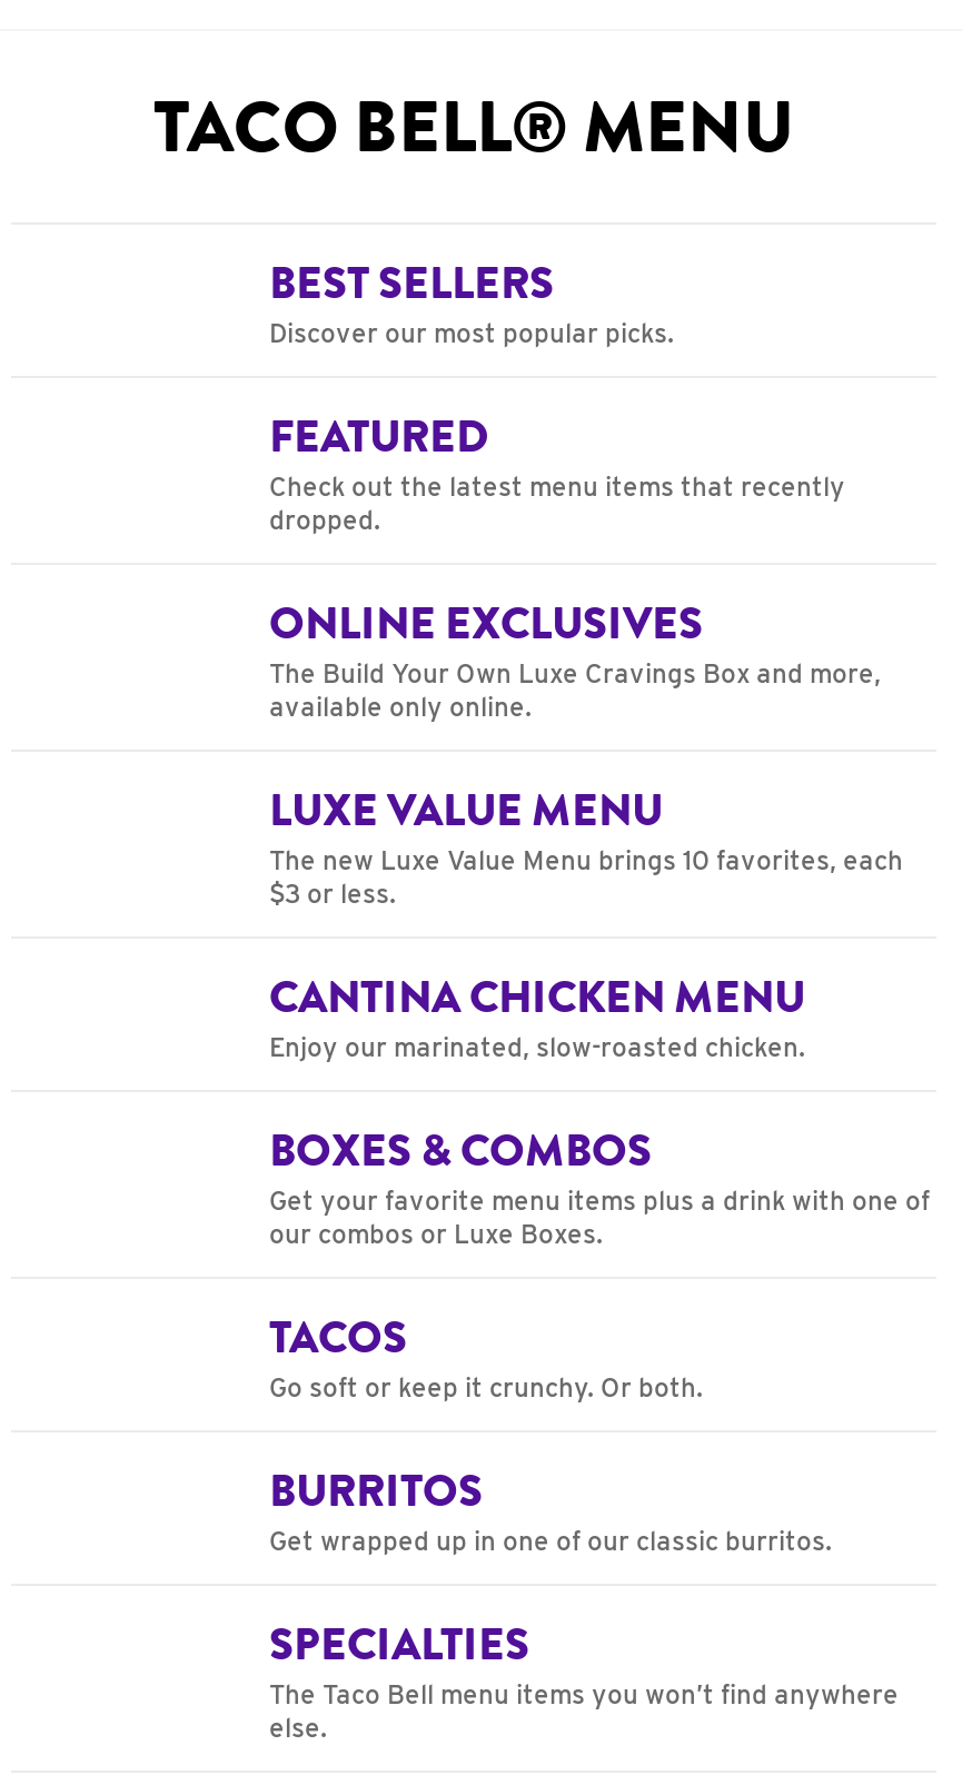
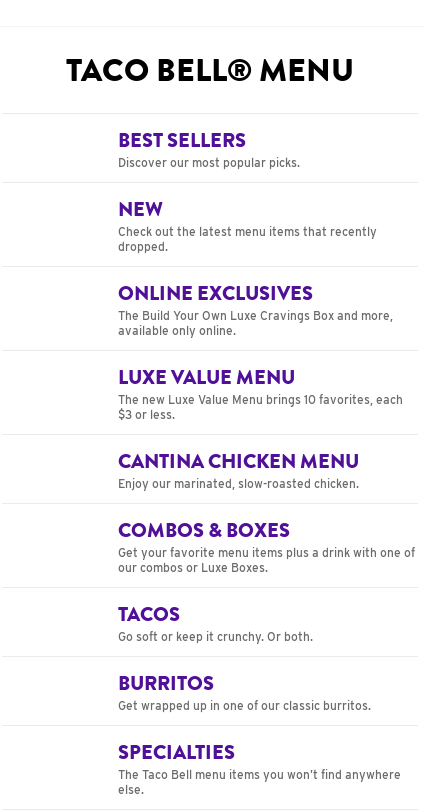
[269,405,489,469] FEATURED -> [118,195,163,224] NEW
[269,1119,652,1183] BOXES & COMBOS -> [118,516,290,545] COMBOS & BOXES

